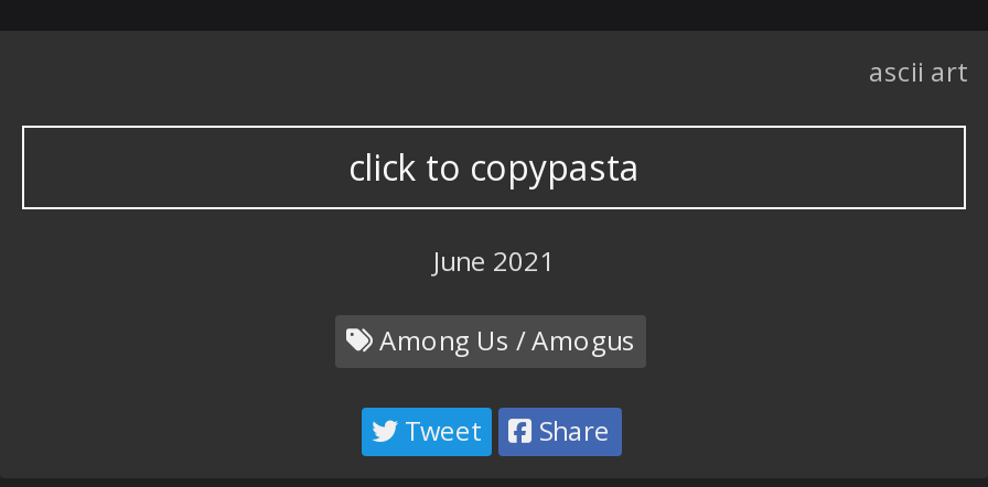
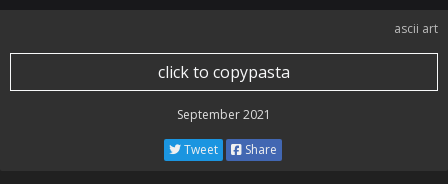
[373,242,635,359] June 2021 | Among Us / Amogus -> [177,106,271,123] September 2021

